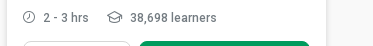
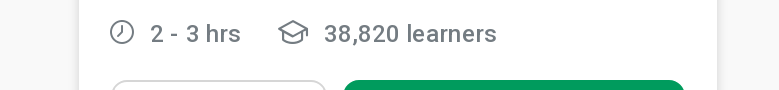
[126,11,216,25] 38,698 learners -> [318,20,498,48] 38,820 learners

